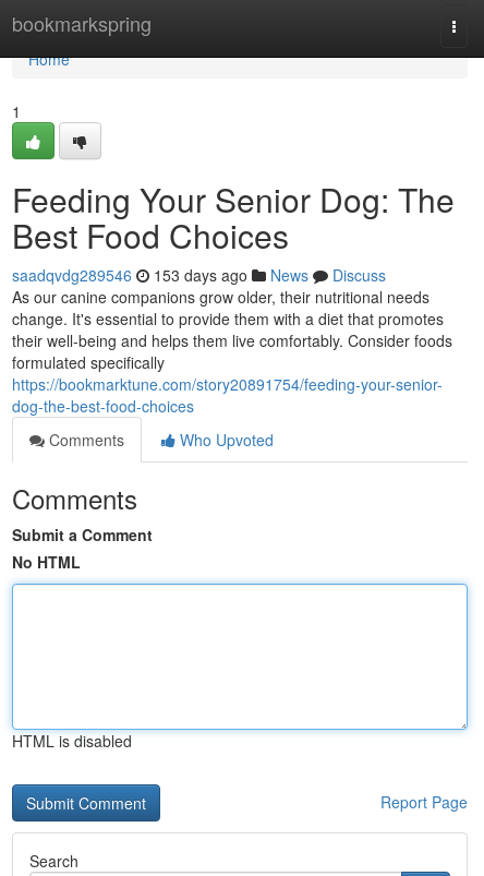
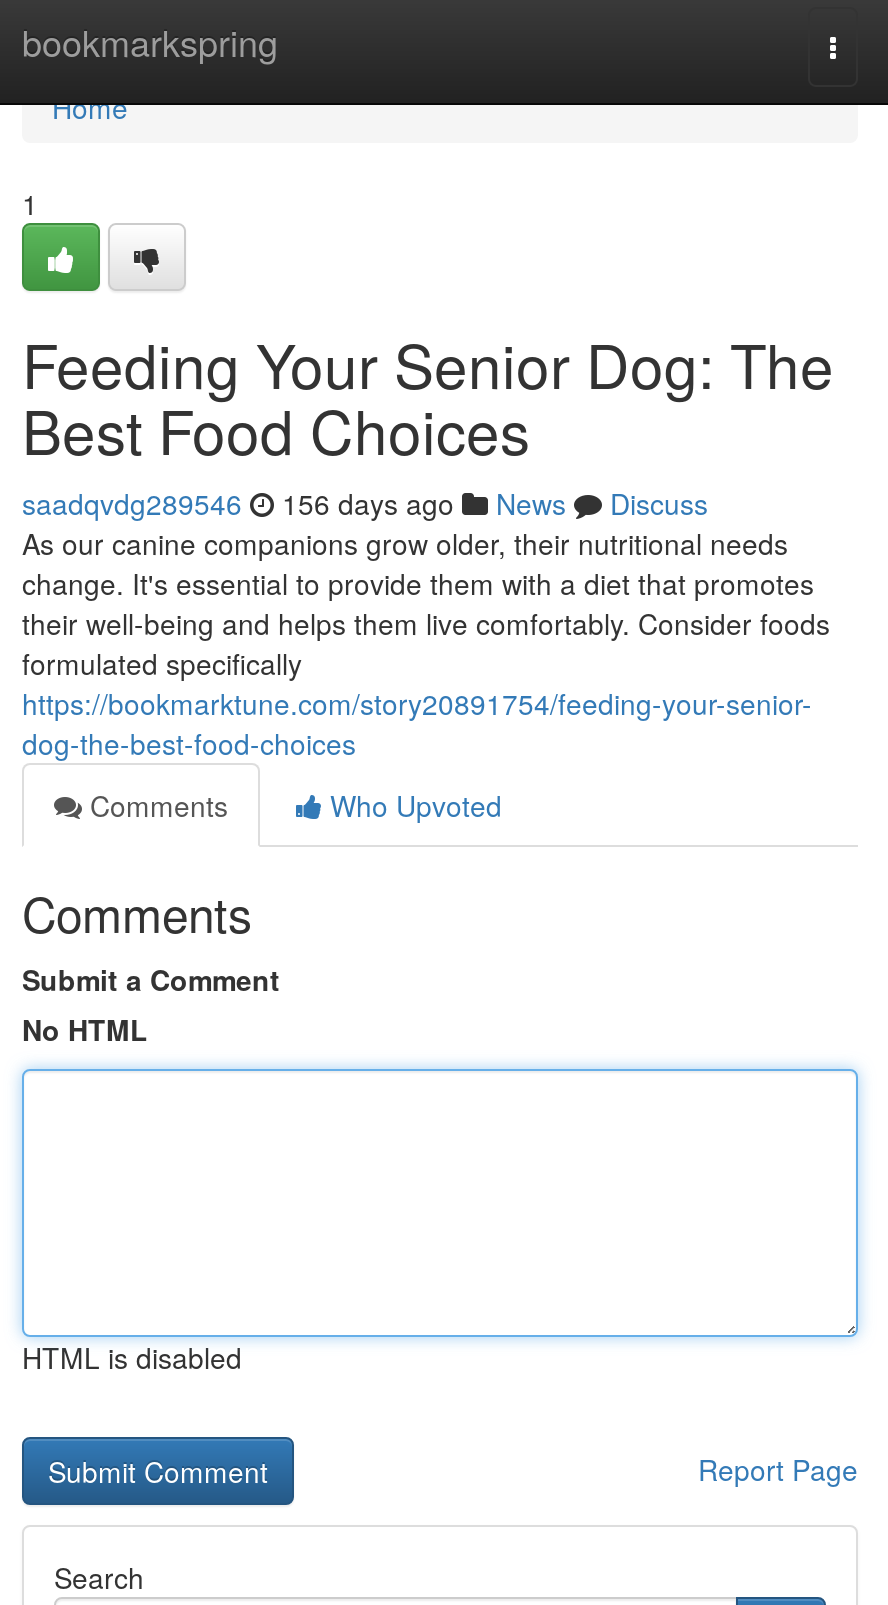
[12,264,386,286] saadqvdg289546 153 days ago News Discuss -> [22,483,708,523] saadqvdg289546 156 days ago News Discuss

